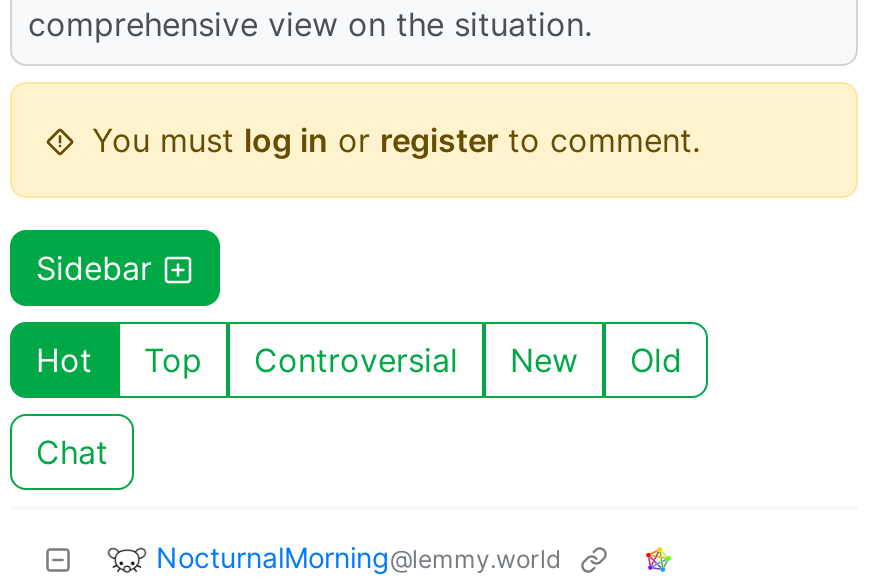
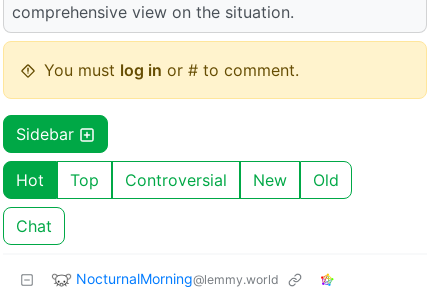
[92,121,700,161] You must log in or register to comment. -> [44,60,299,80] You must log in or # to comment.

